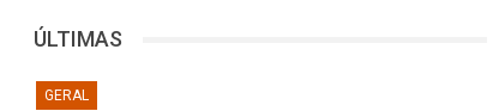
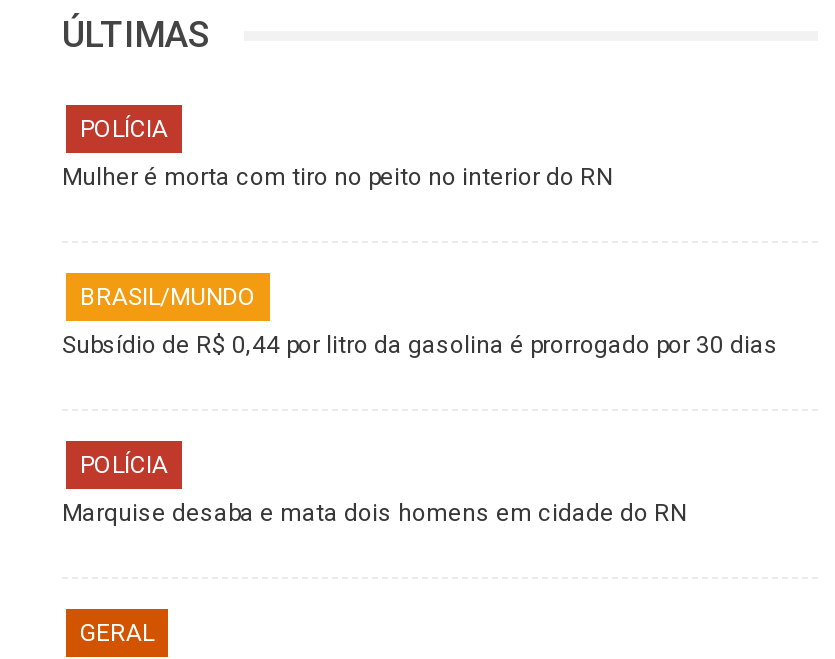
none -> [62,115,612,191] POLÍCIA | Mulher é morta com tiro no peito no interior do RN
none -> [62,283,778,359] BRASIL/MUNDO | Subsídio de R$ 0,44 por litro da gasolina é prorrogado por 30 dias
none -> [62,451,686,527] POLÍCIA | Marquise desaba e mata dois homens em cidade do RN

